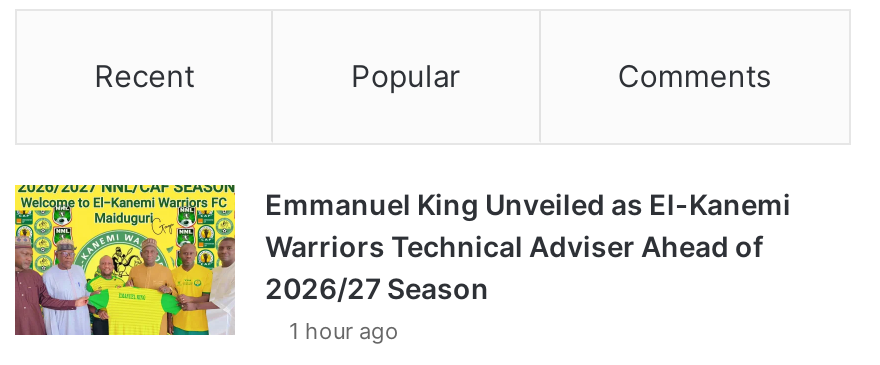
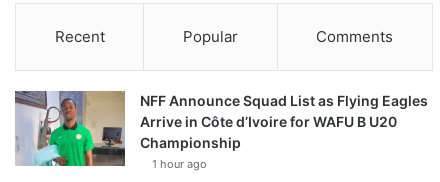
[13,182,791,338] [image] | Emmanuel King Unveiled as El-Kanemi | Warriors Technical Adviser Ahead of | 2026/27 Season -> [14,90,428,167] [image] | NFF Announce Squad List as Flying Eagles | Arrive in Côte d’Ivoire for WAFU B U20 | Championship

